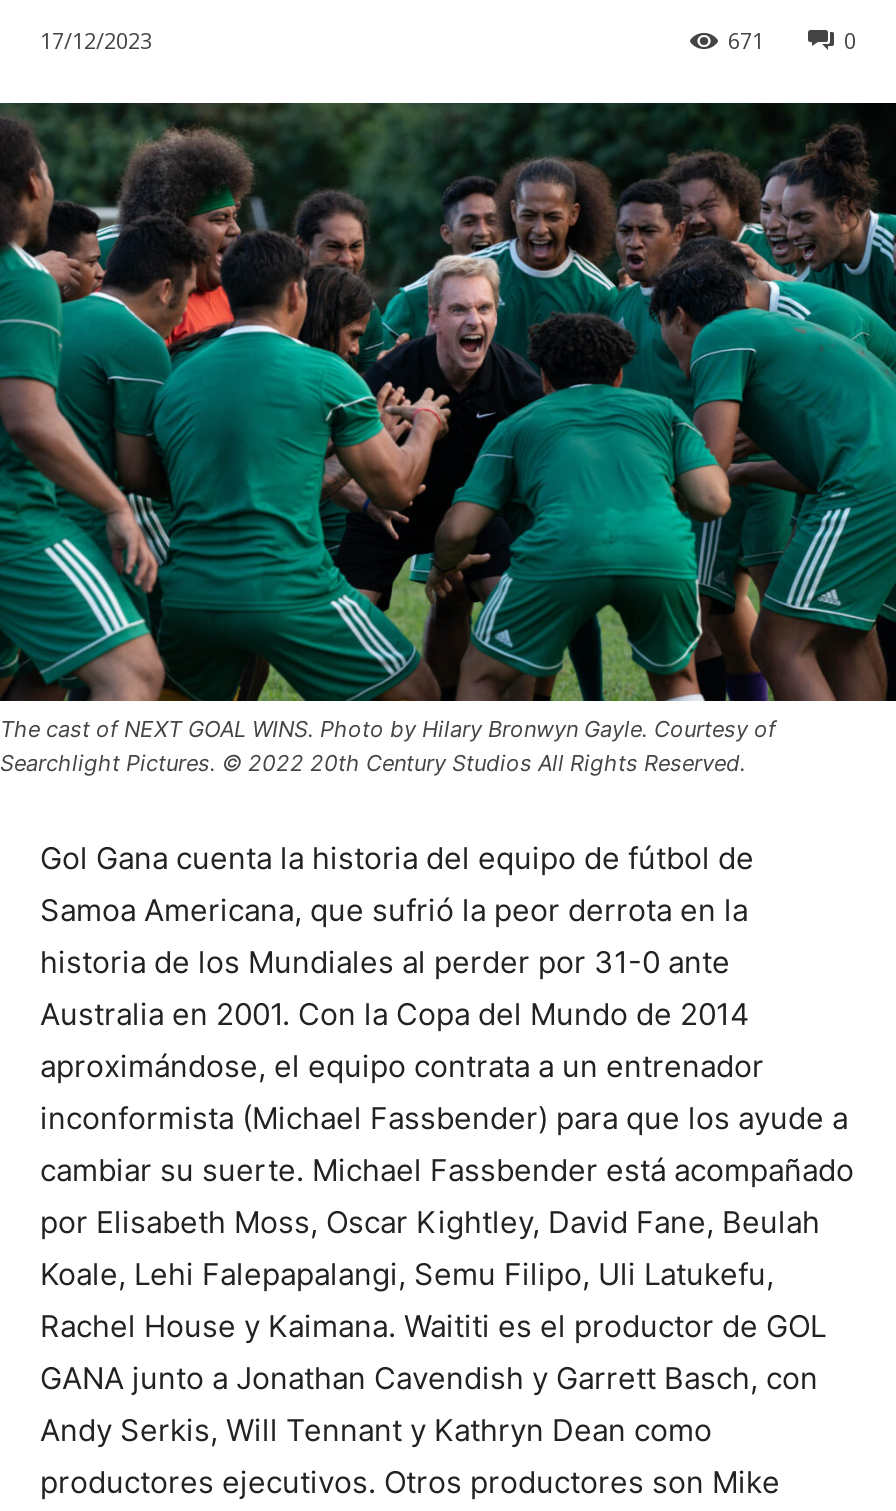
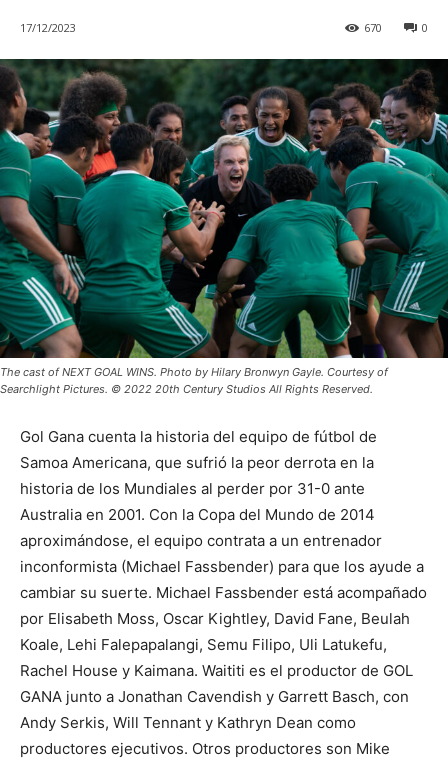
[728,25,764,55] 671 -> [364,20,382,35] 670

